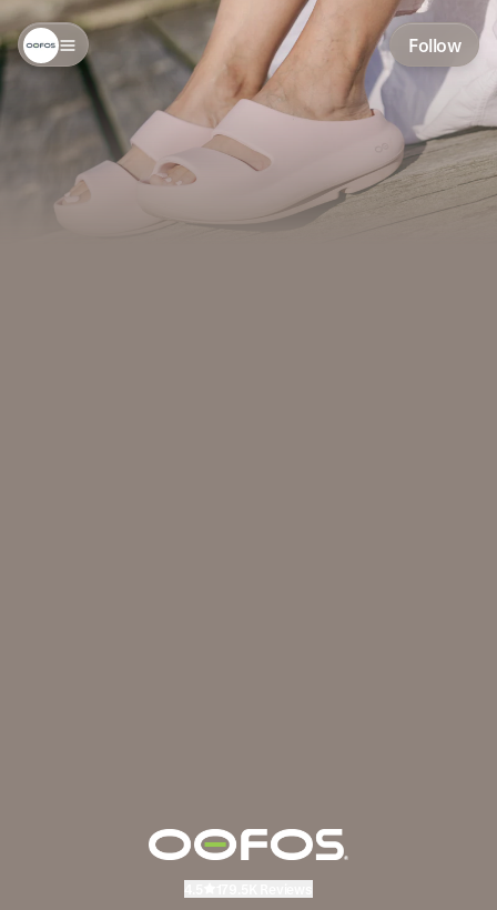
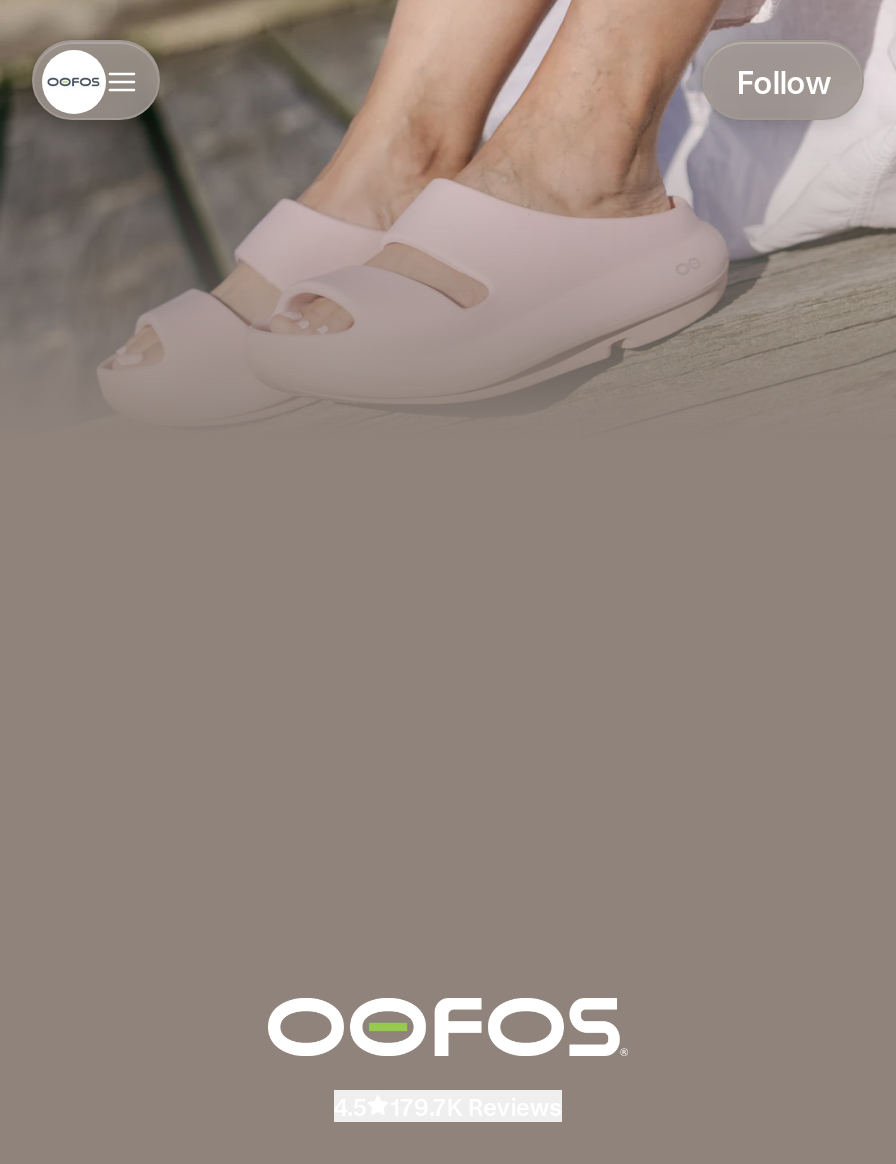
[184,881,313,897] 4.5 179.5K Reviews -> [333,1092,563,1120] 4.5 179.7K Reviews

